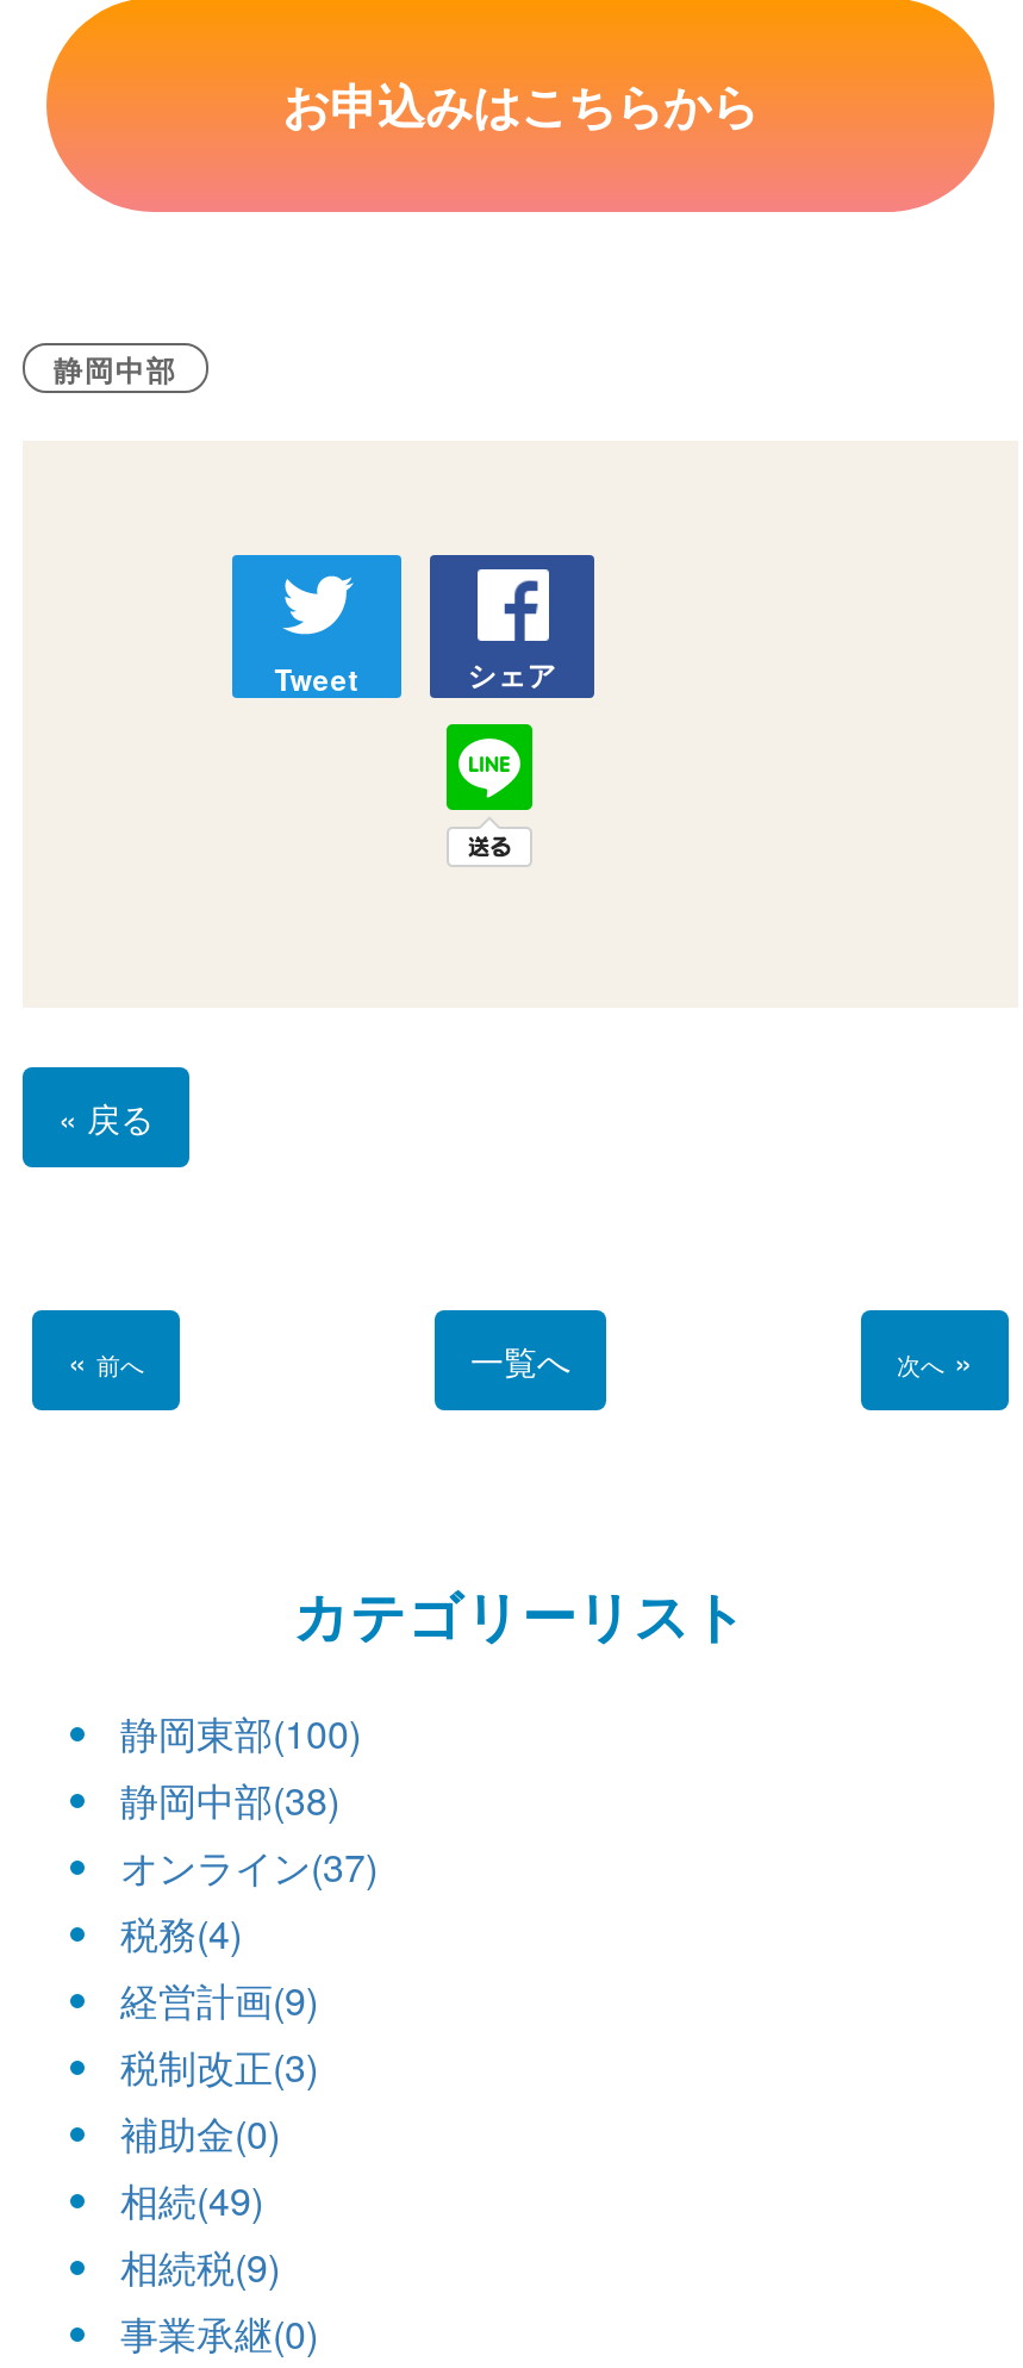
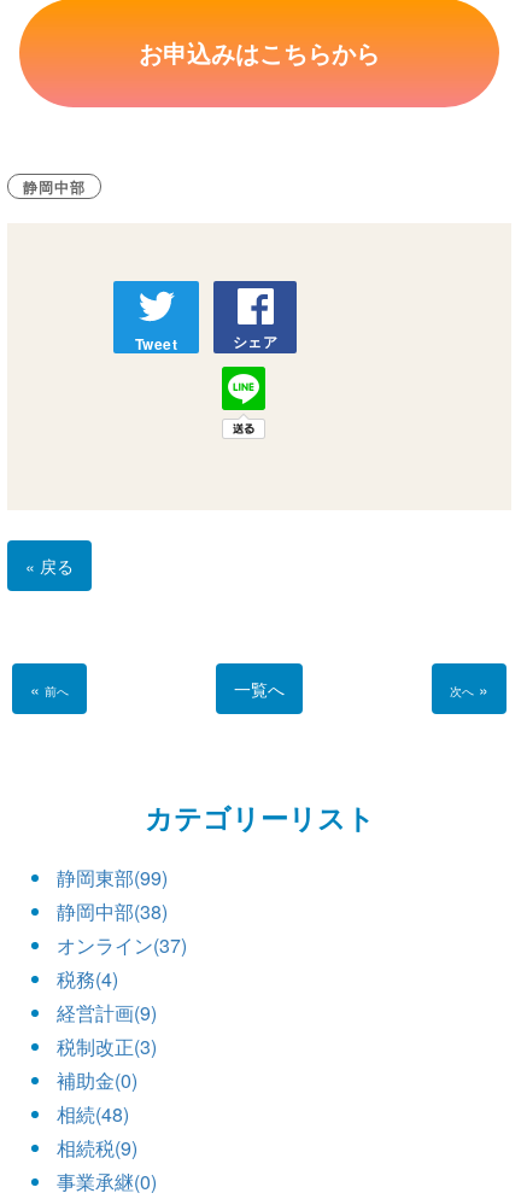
[120,1705,361,1760] 静岡東部(100) -> [57,864,168,891] 静岡東部(99)
[120,2172,263,2227] 相続(49) -> [57,1100,129,1128] 相続(48)

